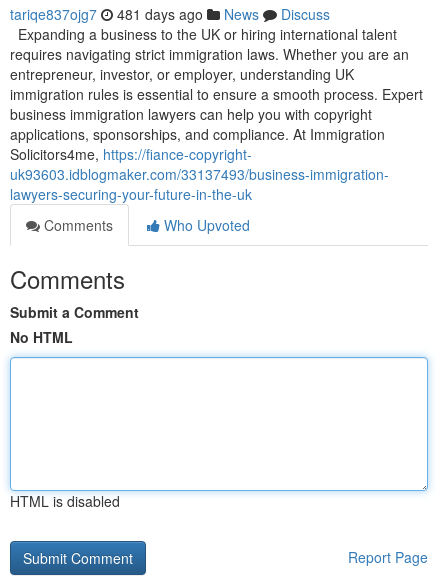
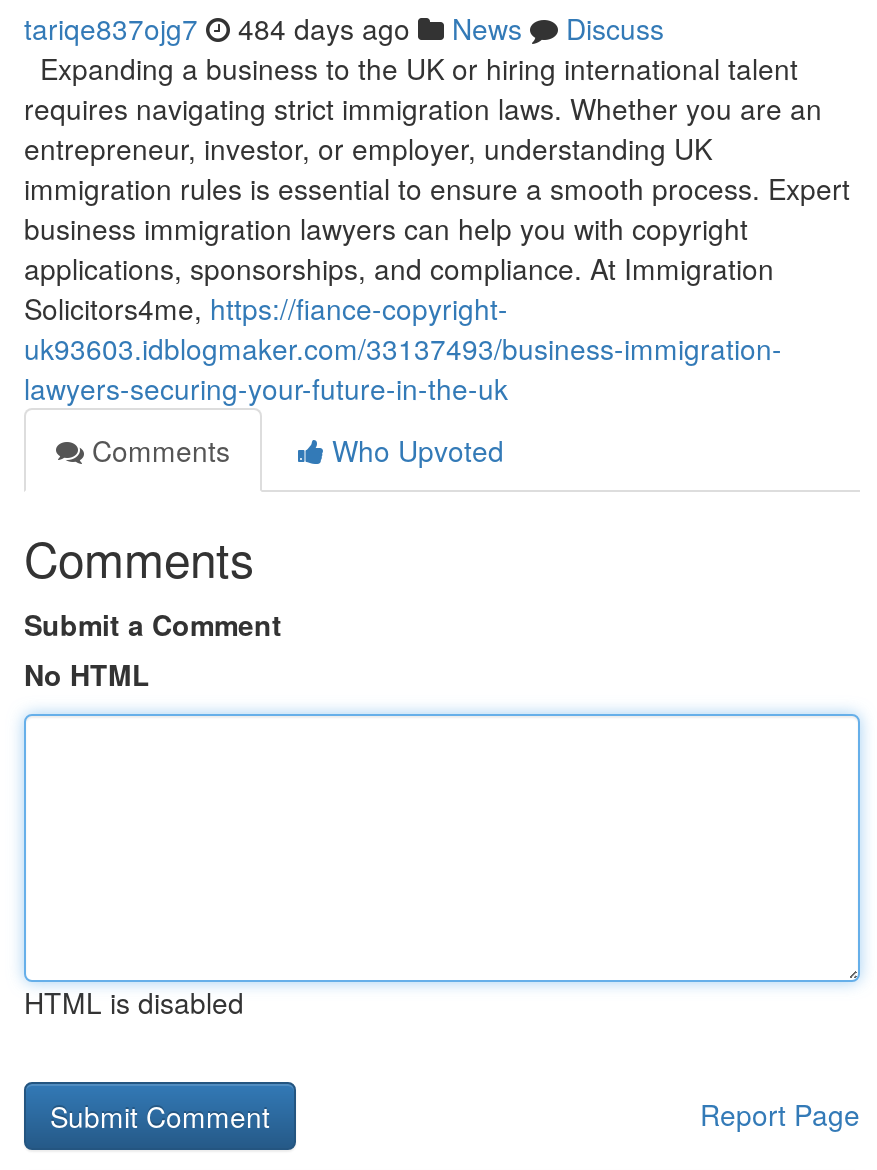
[10,4,330,24] tariqe837ojg7 481 days ago News Discuss -> [24,8,664,48] tariqe837ojg7 484 days ago News Discuss

